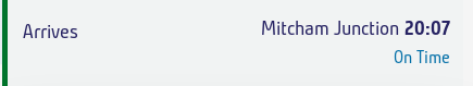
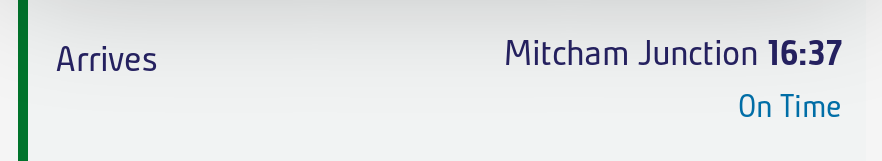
[261,16,450,40] Mitcham Junction 20:07 -> [504,31,842,75] Mitcham Junction 16:37

